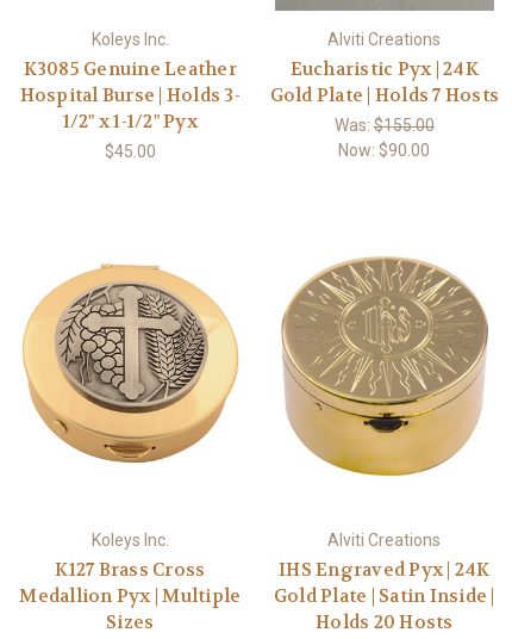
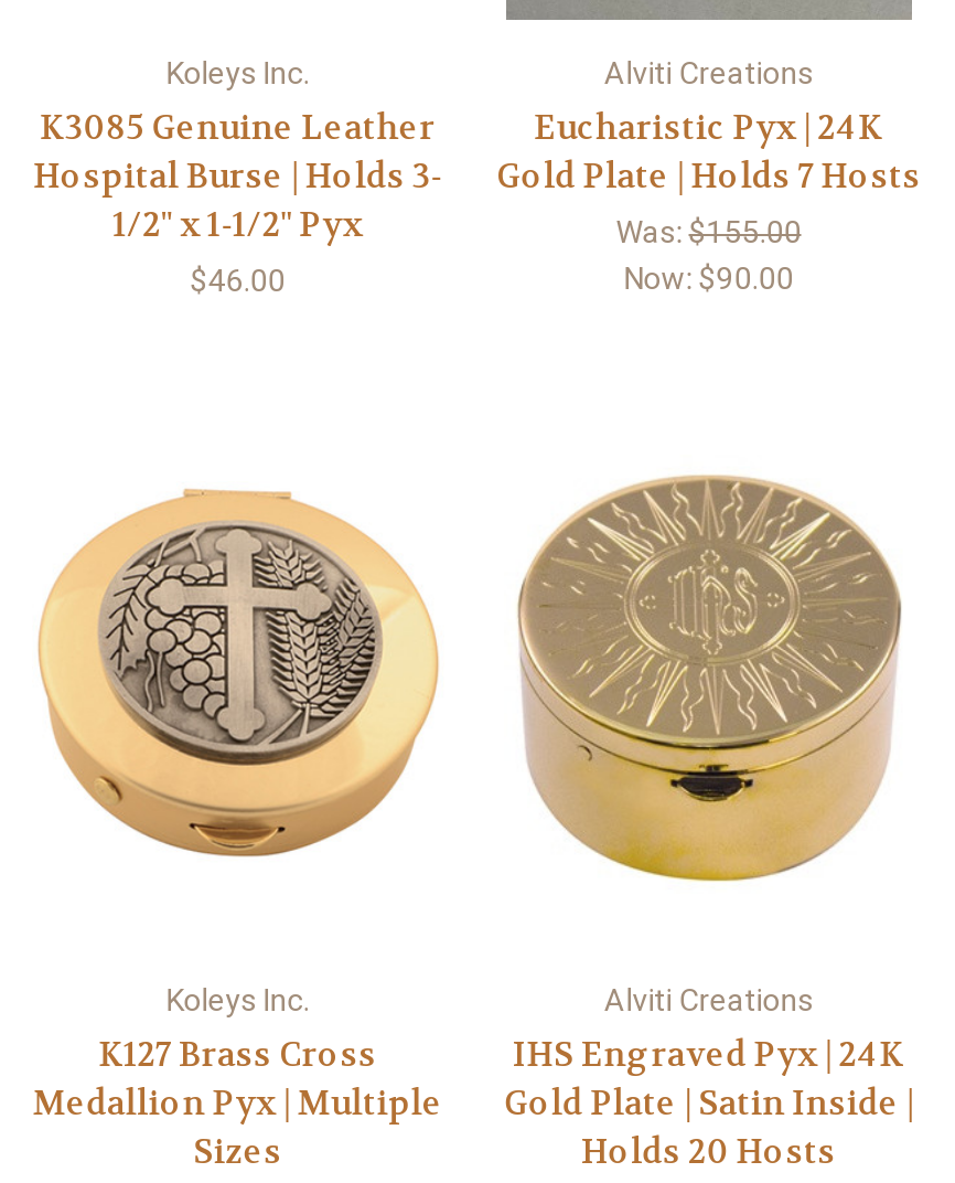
[105,142,156,161] $45.00 -> [190,262,285,298] $46.00

